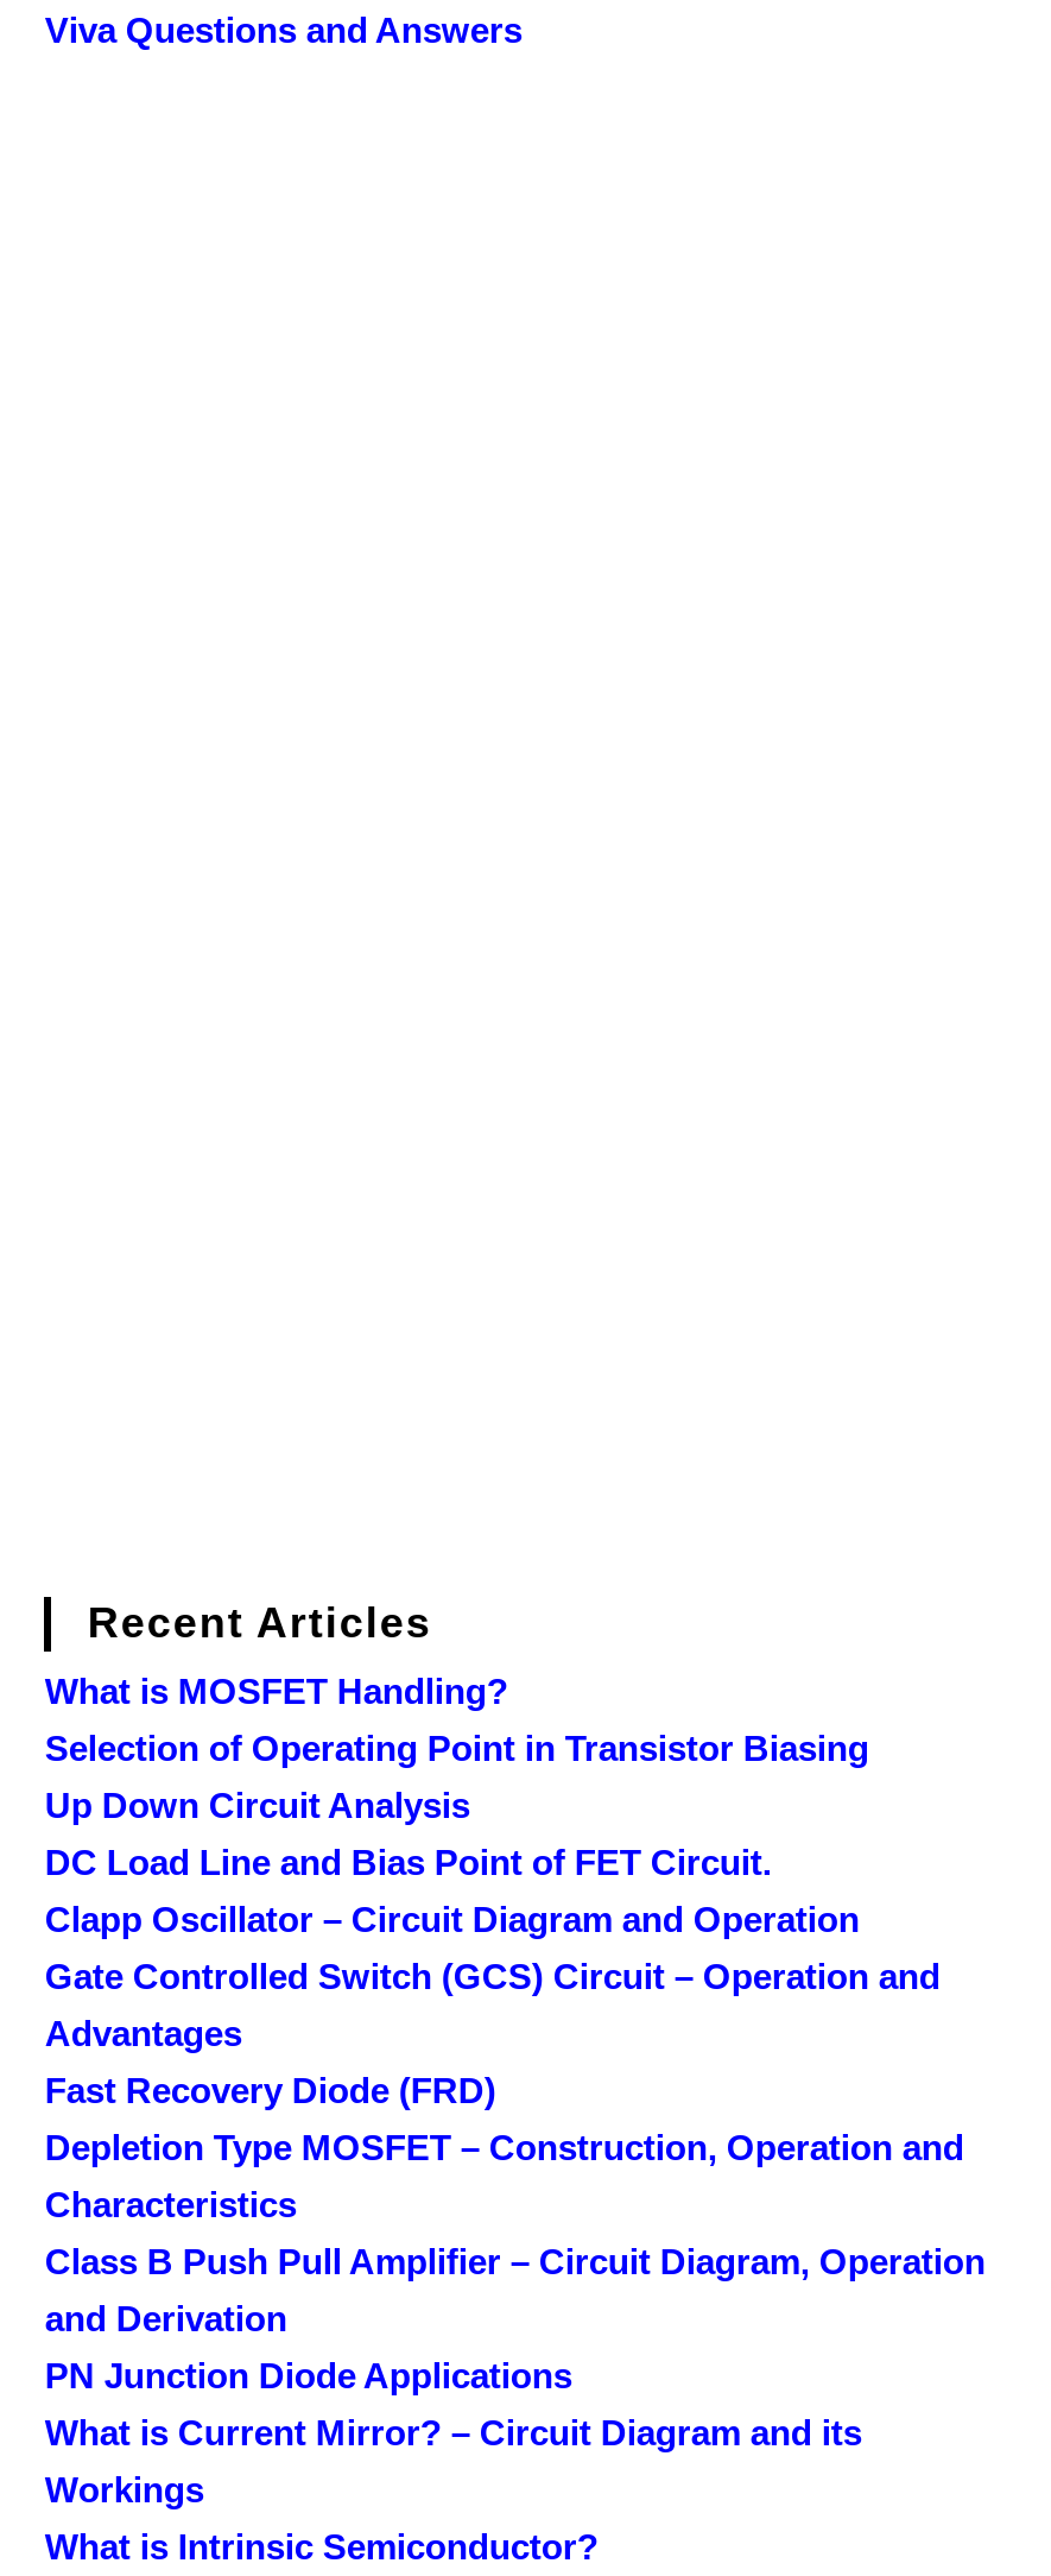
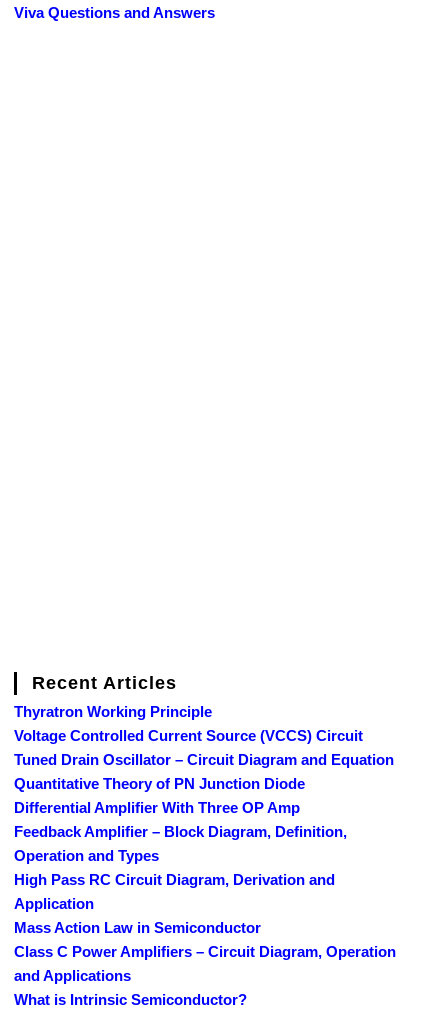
[45,1671,985,2509] What is MOSFET Handling? | Selection of Operating Point in Transistor Biasing | Up Down Circuit Analysis | DC Load Line and Bias Point of FET Circuit. | Clapp Oscillator – Circuit Diagram and Operation | Gate Controlled Switch (GCS) Circuit – Operation and | Advantages | Fast Recovery Diode (FRD) | Depletion Type MOSFET – Construction, Operation and | Characteristics | Class B Push Pull Amplifier – Circuit Diagram, Operation | and Derivation | PN Junction Diode Applications | What is Current Mirror? – Circuit Diagram and its | Workings -> [14,703,396,984] Thyratron Working Principle | Voltage Controlled Current Source (VCCS) Circuit | Tuned Drain Oscillator – Circuit Diagram and Equation | Quantitative Theory of PN Junction Diode | Differential Amplifier With Three OP Amp | Feedback Amplifier – Block Diagram, Definition, | Operation and Types | High Pass RC Circuit Diagram, Derivation and | Application | Mass Action Law in Semiconductor | Class C Power Amplifiers – Circuit Diagram, Operation | and Applications

